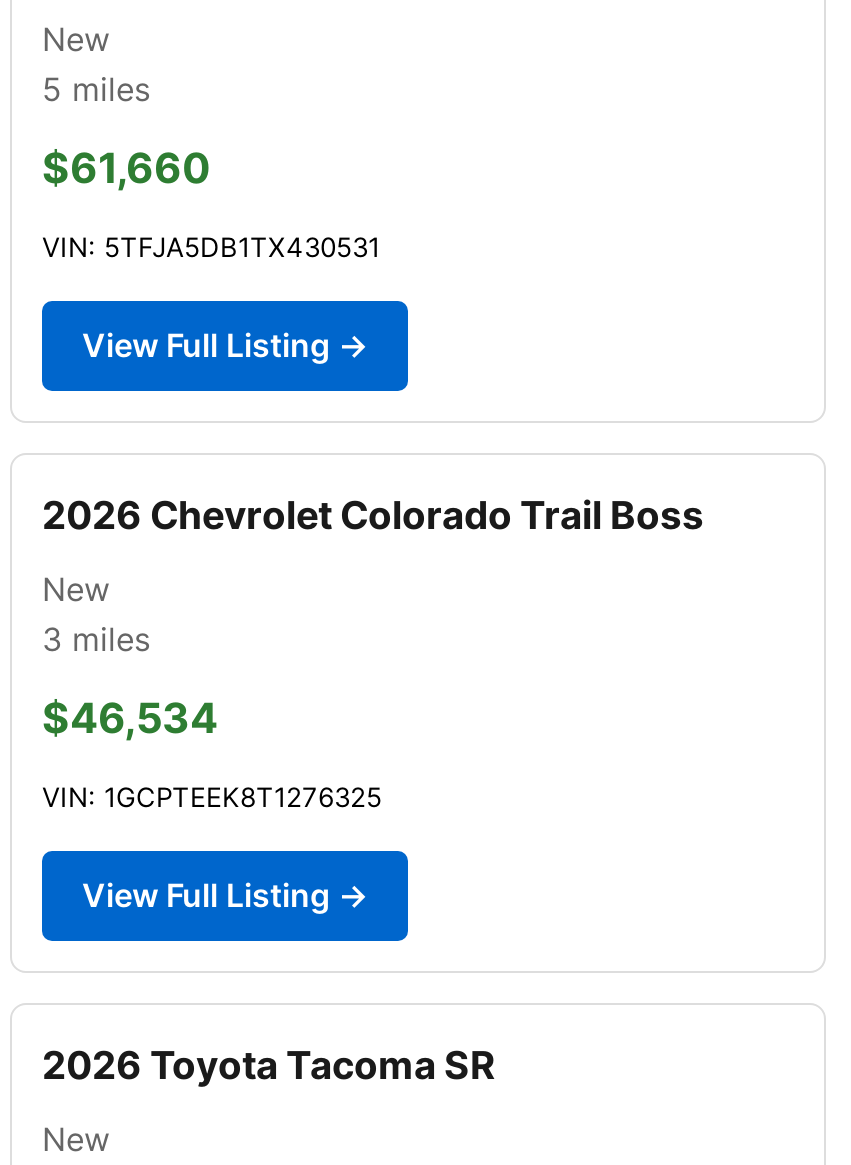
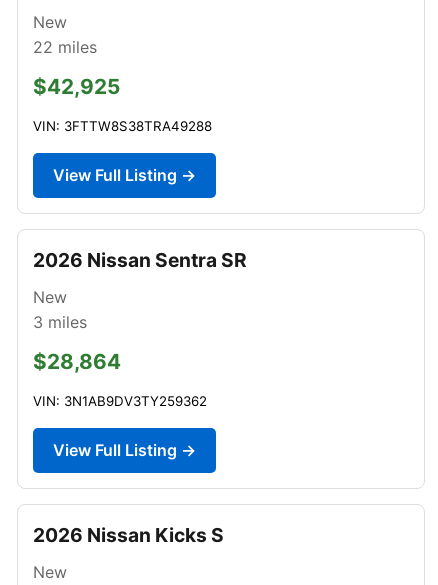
[42,69,150,109] 5 miles -> [33,37,97,57] 22 miles
[42,143,210,193] $61,660 -> [33,74,120,99] $42,925
[42,231,380,263] VIN: 5TFJA5DB1TX430531 -> [33,118,212,134] VIN: 3FTTW8S38TRA49288
[42,491,704,539] 2026 Chevrolet Colorado Trail Boss -> [33,248,247,272] 2026 Nissan Sentra SR
[42,693,218,743] $46,534 -> [33,349,121,374] $28,864
[42,781,382,813] VIN: 1GCPTEEK8T1276325 -> [33,393,207,409] VIN: 3N1AB9DV3TY259362
[42,1041,496,1089] 2026 Toyota Tacoma SR -> [33,523,224,547] 2026 Nissan Kicks S

